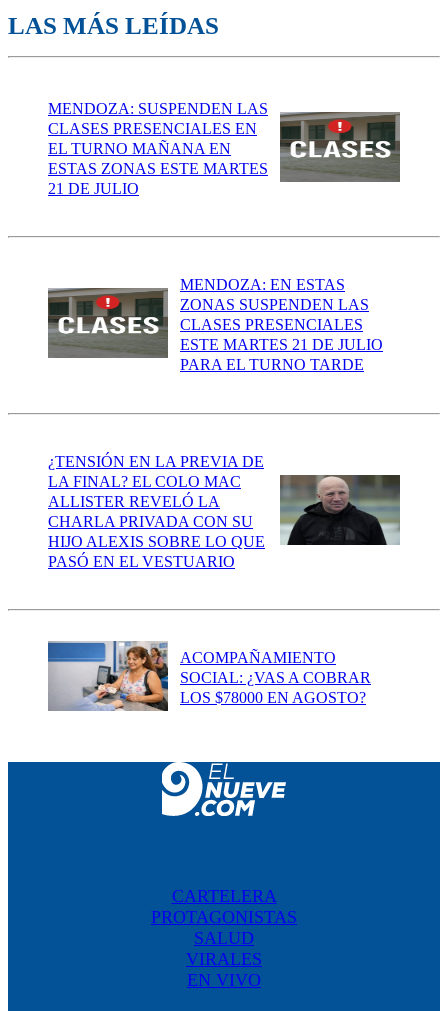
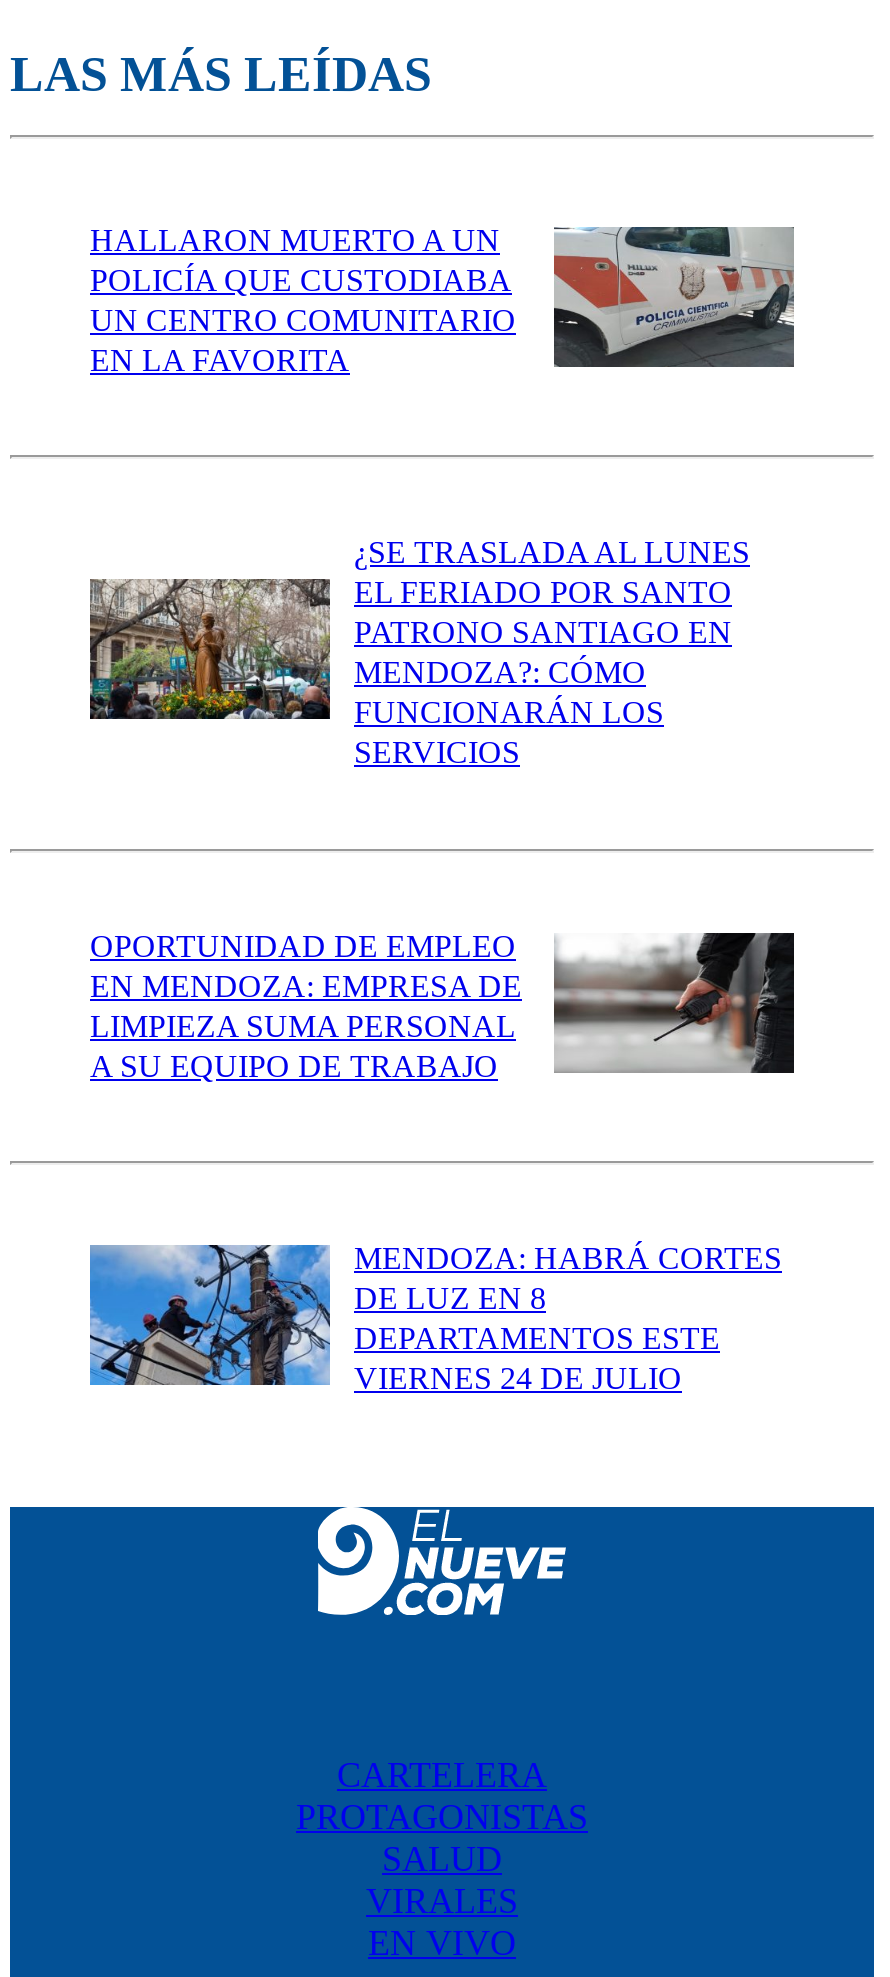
[48,100,400,197] [image] | MENDOZA: SUSPENDEN LAS | CLASES PRESENCIALES EN | EL TURNO MAÑANA EN | ESTAS ZONAS ESTE MARTES | 21 DE JULIO -> [90,223,794,377] [image] | HALLARON MUERTO A UN | POLICÍA QUE CUSTODIABA | UN CENTRO COMUNITARIO | EN LA FAVORITA
[48,276,383,373] [image] | MENDOZA: EN ESTAS | ZONAS SUSPENDEN LAS | CLASES PRESENCIALES | ESTE MARTES 21 DE JULIO | PARA EL TURNO TARDE -> [90,536,750,770] [image] | ¿SE TRASLADA AL LUNES | EL FERIADO POR SANTO | PATRONO SANTIAGO EN | MENDOZA?: CÓMO | FUNCIONARÁN LOS | SERVICIOS
[48,453,401,570] [image] | ¿TENSIÓN EN LA PREVIA DE | LA FINAL? EL COLO MAC | ALLISTER REVELÓ LA | CHARLA PRIVADA CON SU | HIJO ALEXIS SOBRE LO QUE | PASÓ EN EL VESTUARIO -> [90,929,794,1083] [image] | OPORTUNIDAD DE EMPLEO | EN MENDOZA: EMPRESA DE | LIMPIEZA SUMA PERSONAL | A SU EQUIPO DE TRABAJO
[47,631,371,712] [image] | ACOMPAÑAMIENTO | SOCIAL: ¿VAS A COBRAR | LOS $78000 EN AGOSTO? -> [88,1242,782,1405] [image] | MENDOZA: HABRÁ CORTES | DE LUZ EN 8 | DEPARTAMENTOS ESTE | VIERNES 24 DE JULIO

